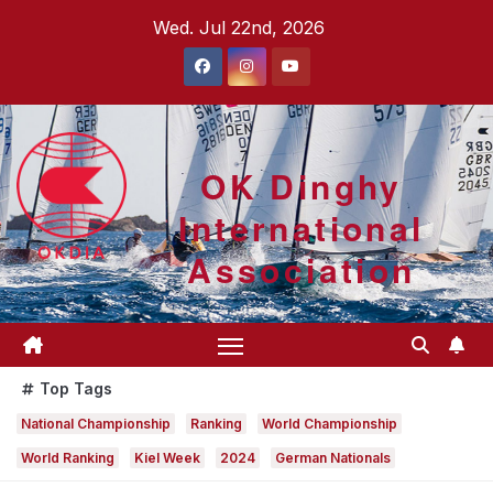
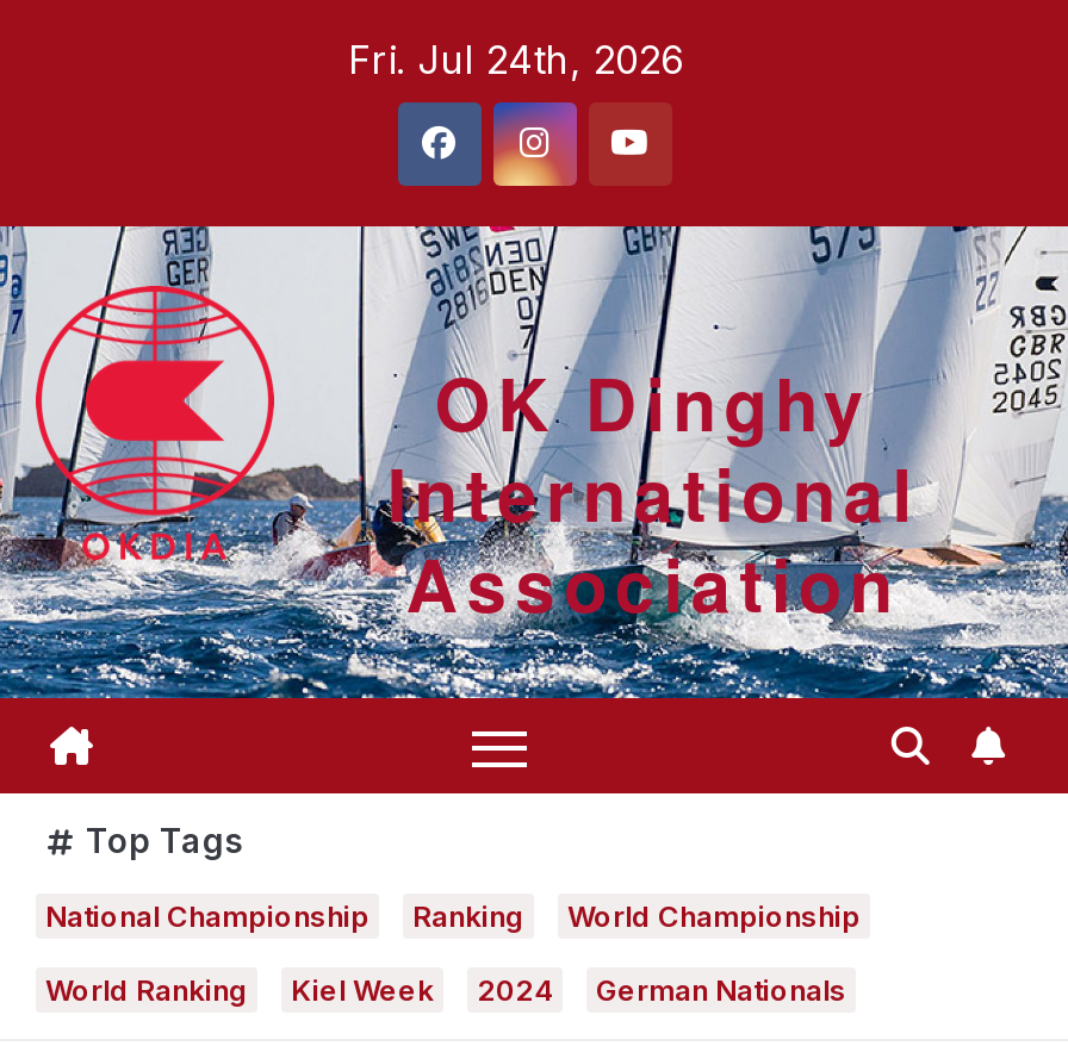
[152,17,324,39] Wed. Jul 22nd, 2026 -> [348,36,684,83] Fri. Jul 24th, 2026

